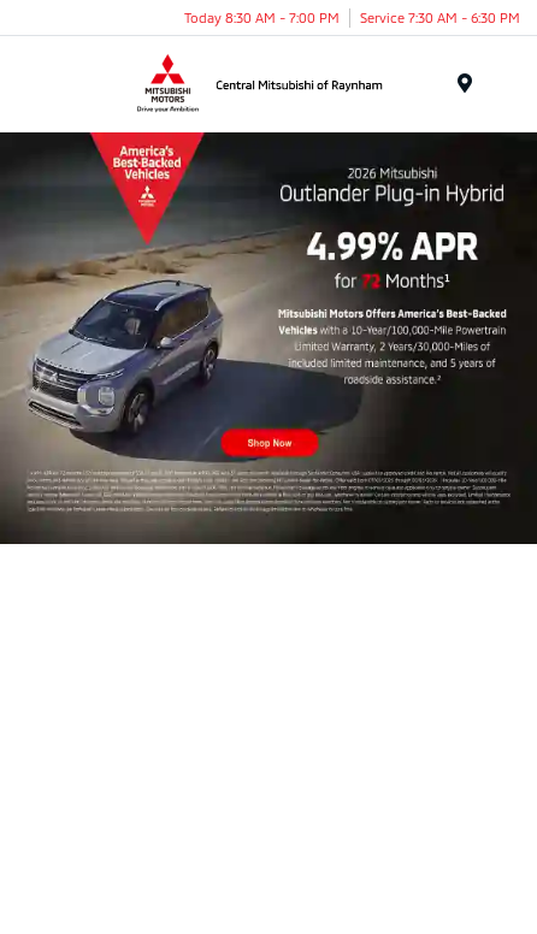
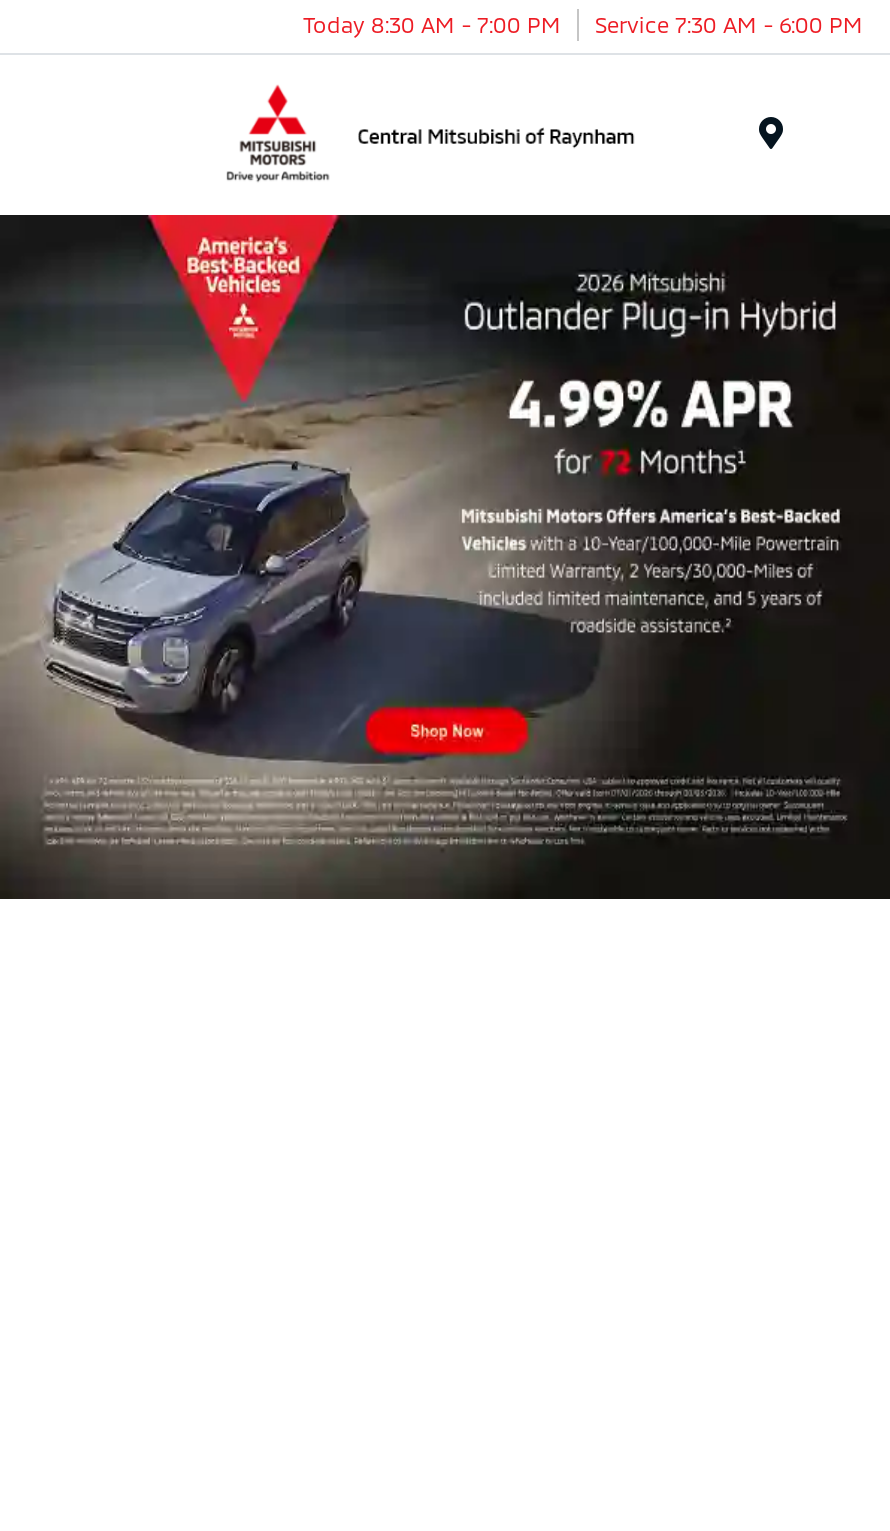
[184,9,520,25] Today 8:30 AM - 7:00 PM Service 7:30 AM - 6:30 PM -> [303,10,863,36] Today 8:30 AM - 7:00 PM Service 7:30 AM - 6:00 PM

